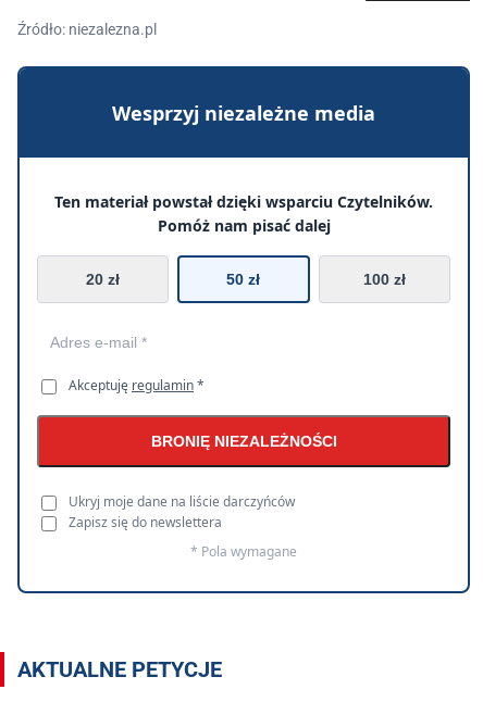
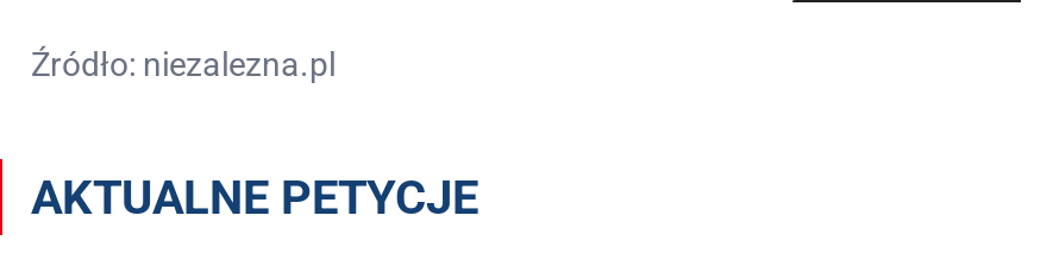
[16,65,471,594] [image] | Wesprzyj niezależne media | Ten materiał powstał dzięki wsparciu Czytelników. | Pomóż nam pisać dalej | 20 zł | 50 zł | 100 zł -> none
[69,376,337,560] Akceptuję regulamin * | BRONIĘ NIEZALEŻNOŚCI | Ukryj moje dane na liście darczyńców | Zapisz się do newslettera | * Pola wymagane -> none

